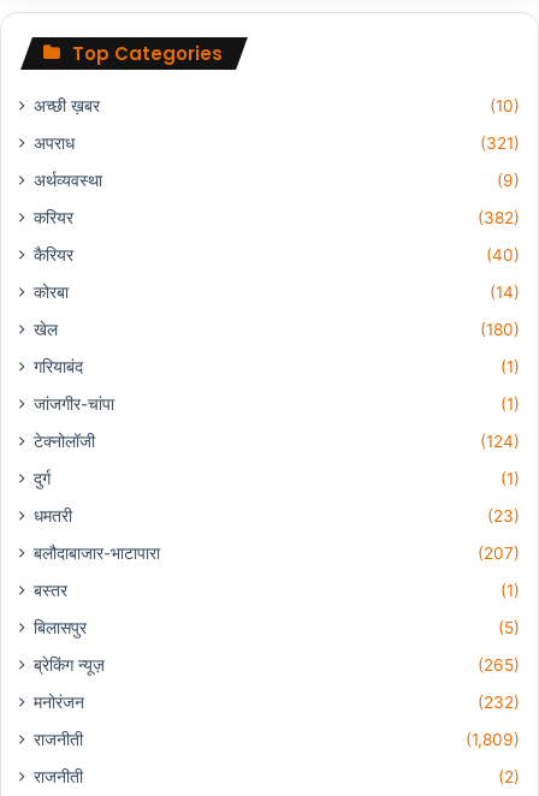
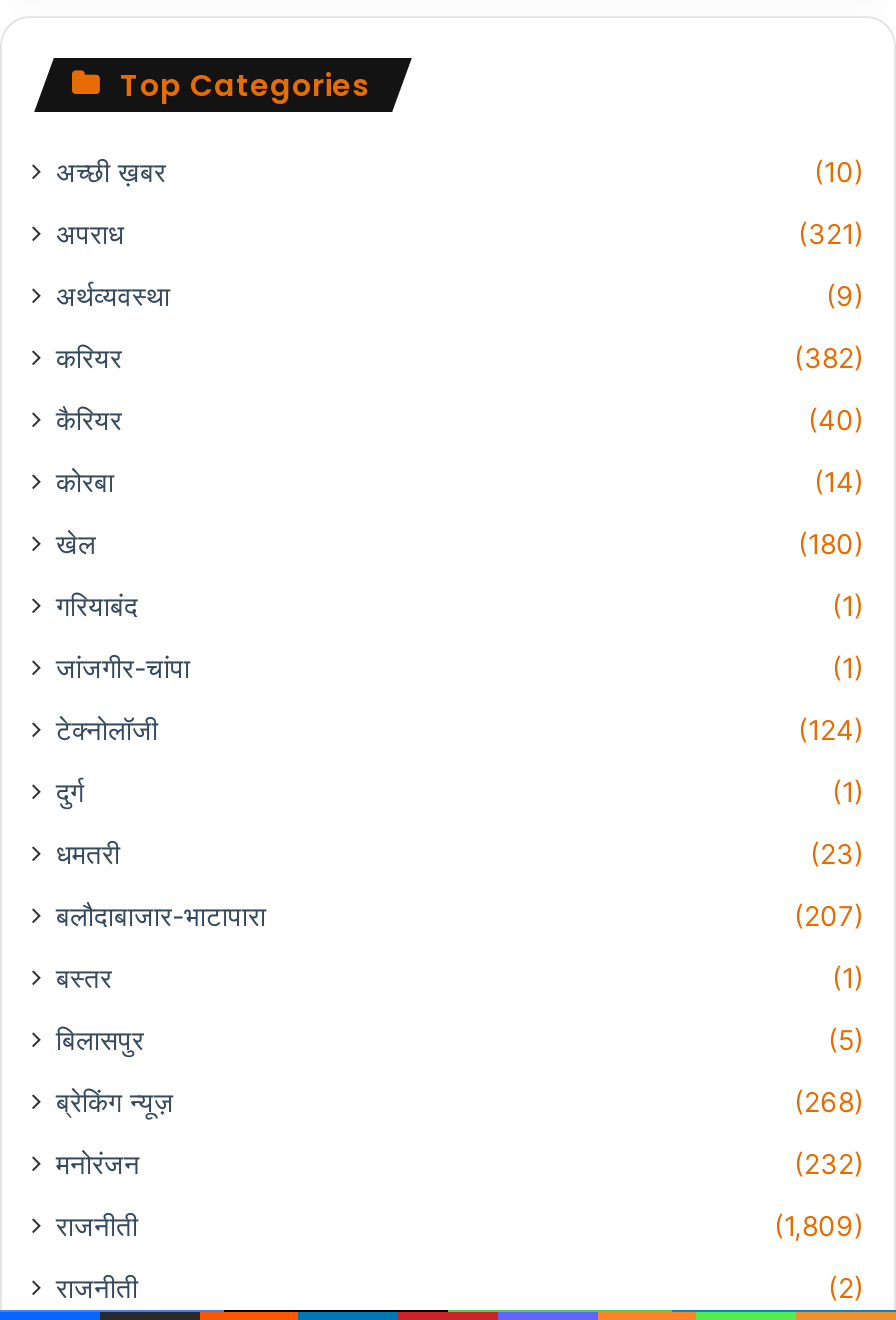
[478,656,520,675] (265) -> [794,1086,864,1118] (268)

